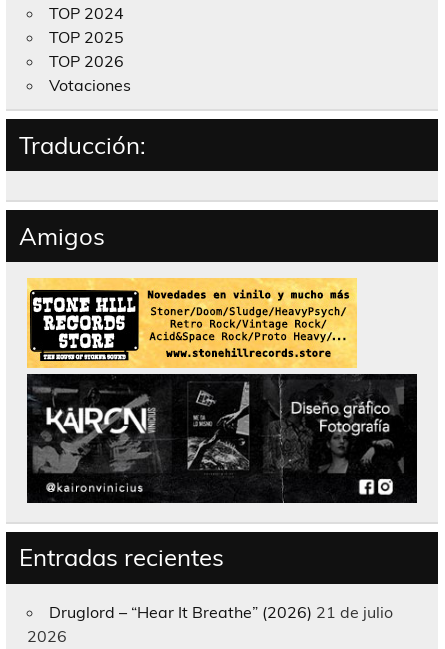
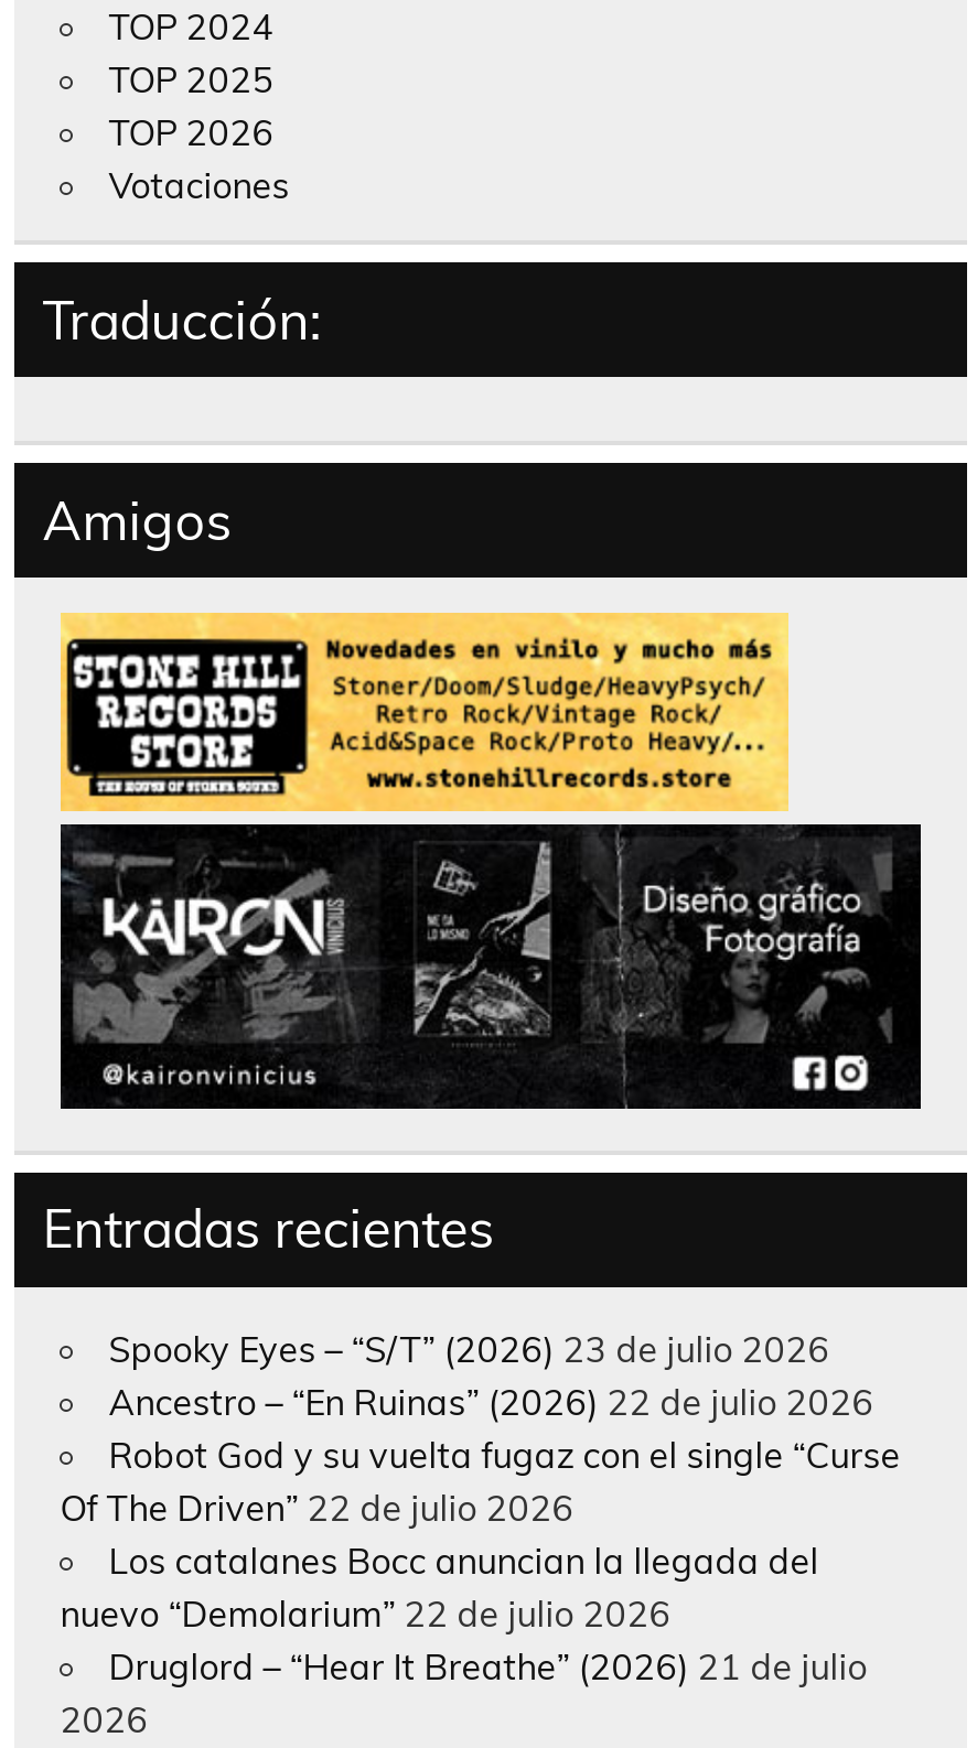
none -> [60,1327,900,1636] Spooky Eyes – “S/T” (2026) 23 de julio 2026 | Ancestro – “En Ruinas” (2026) 22 de julio 2026 | Robot God y su vuelta fugaz con el single “Curse | Of The Driven” 22 de julio 2026 | Los catalanes Bocc anuncian la llegada del | nuevo “Demolarium” 22 de julio 2026

